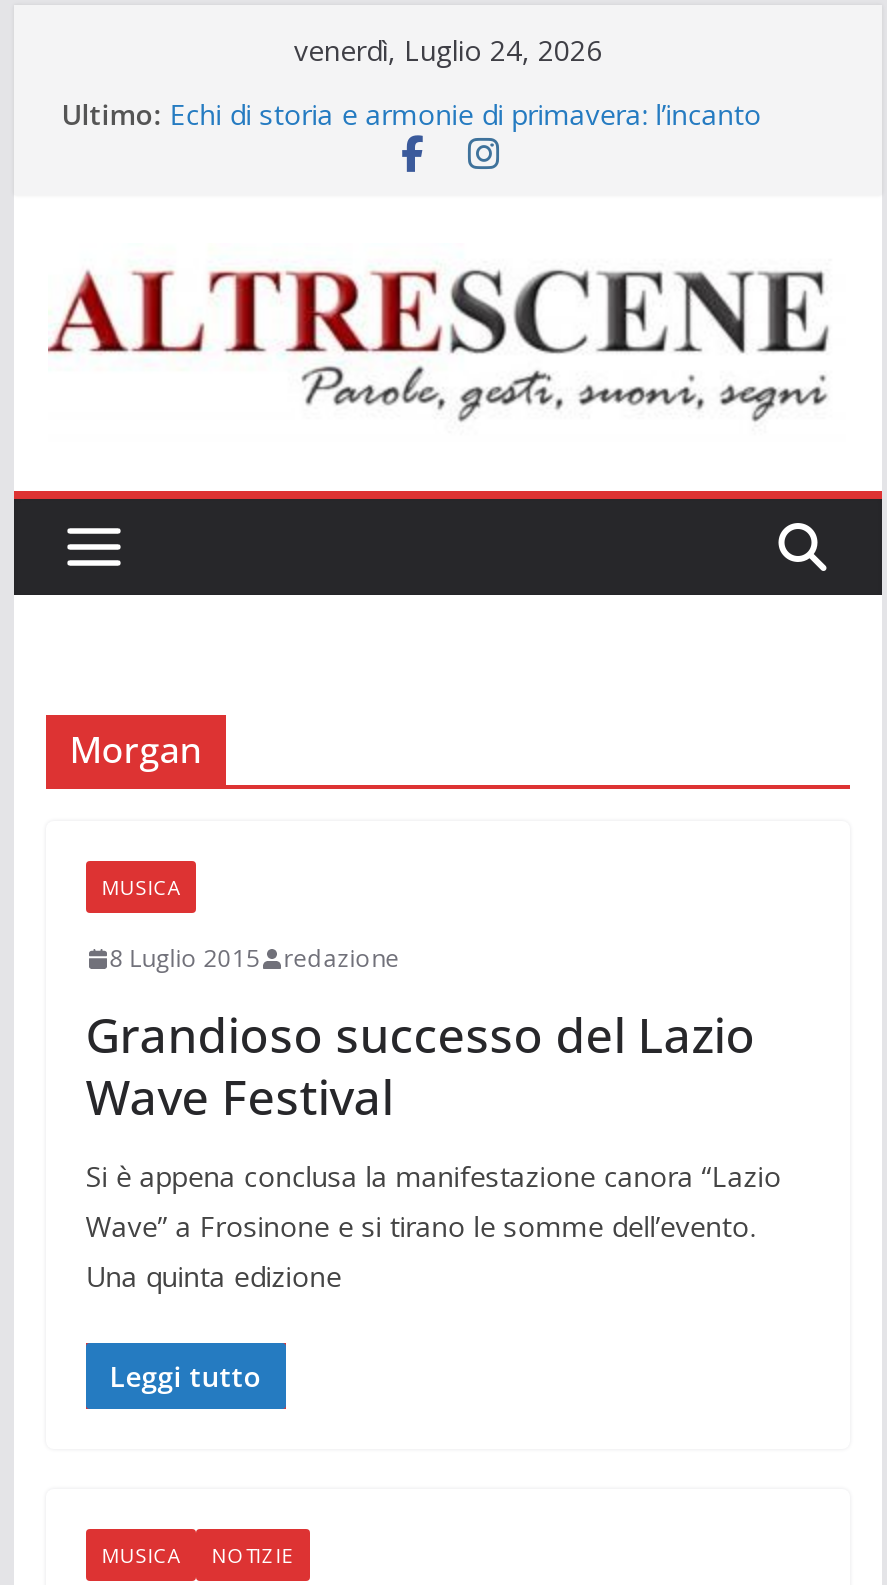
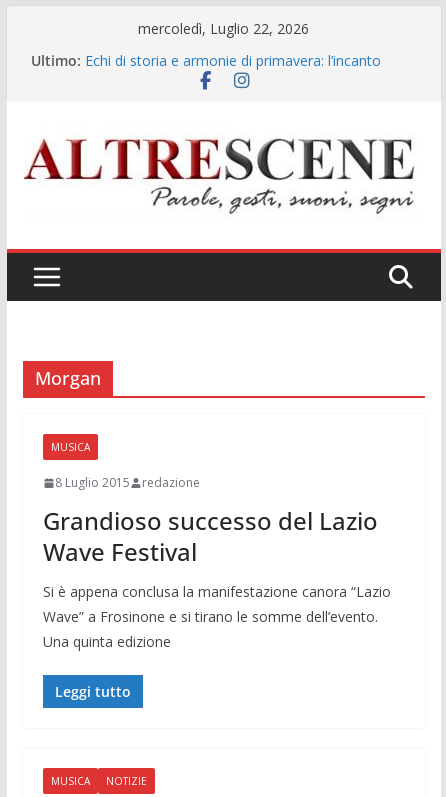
[294,31,602,69] venerdì, Luglio 24, 2026 -> [138,19,309,38] mercoledì, Luglio 22, 2026

